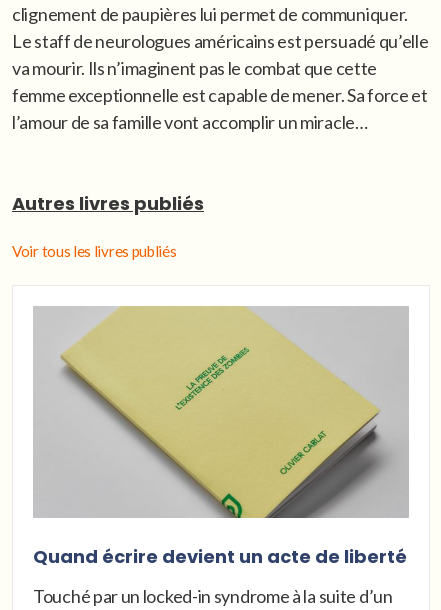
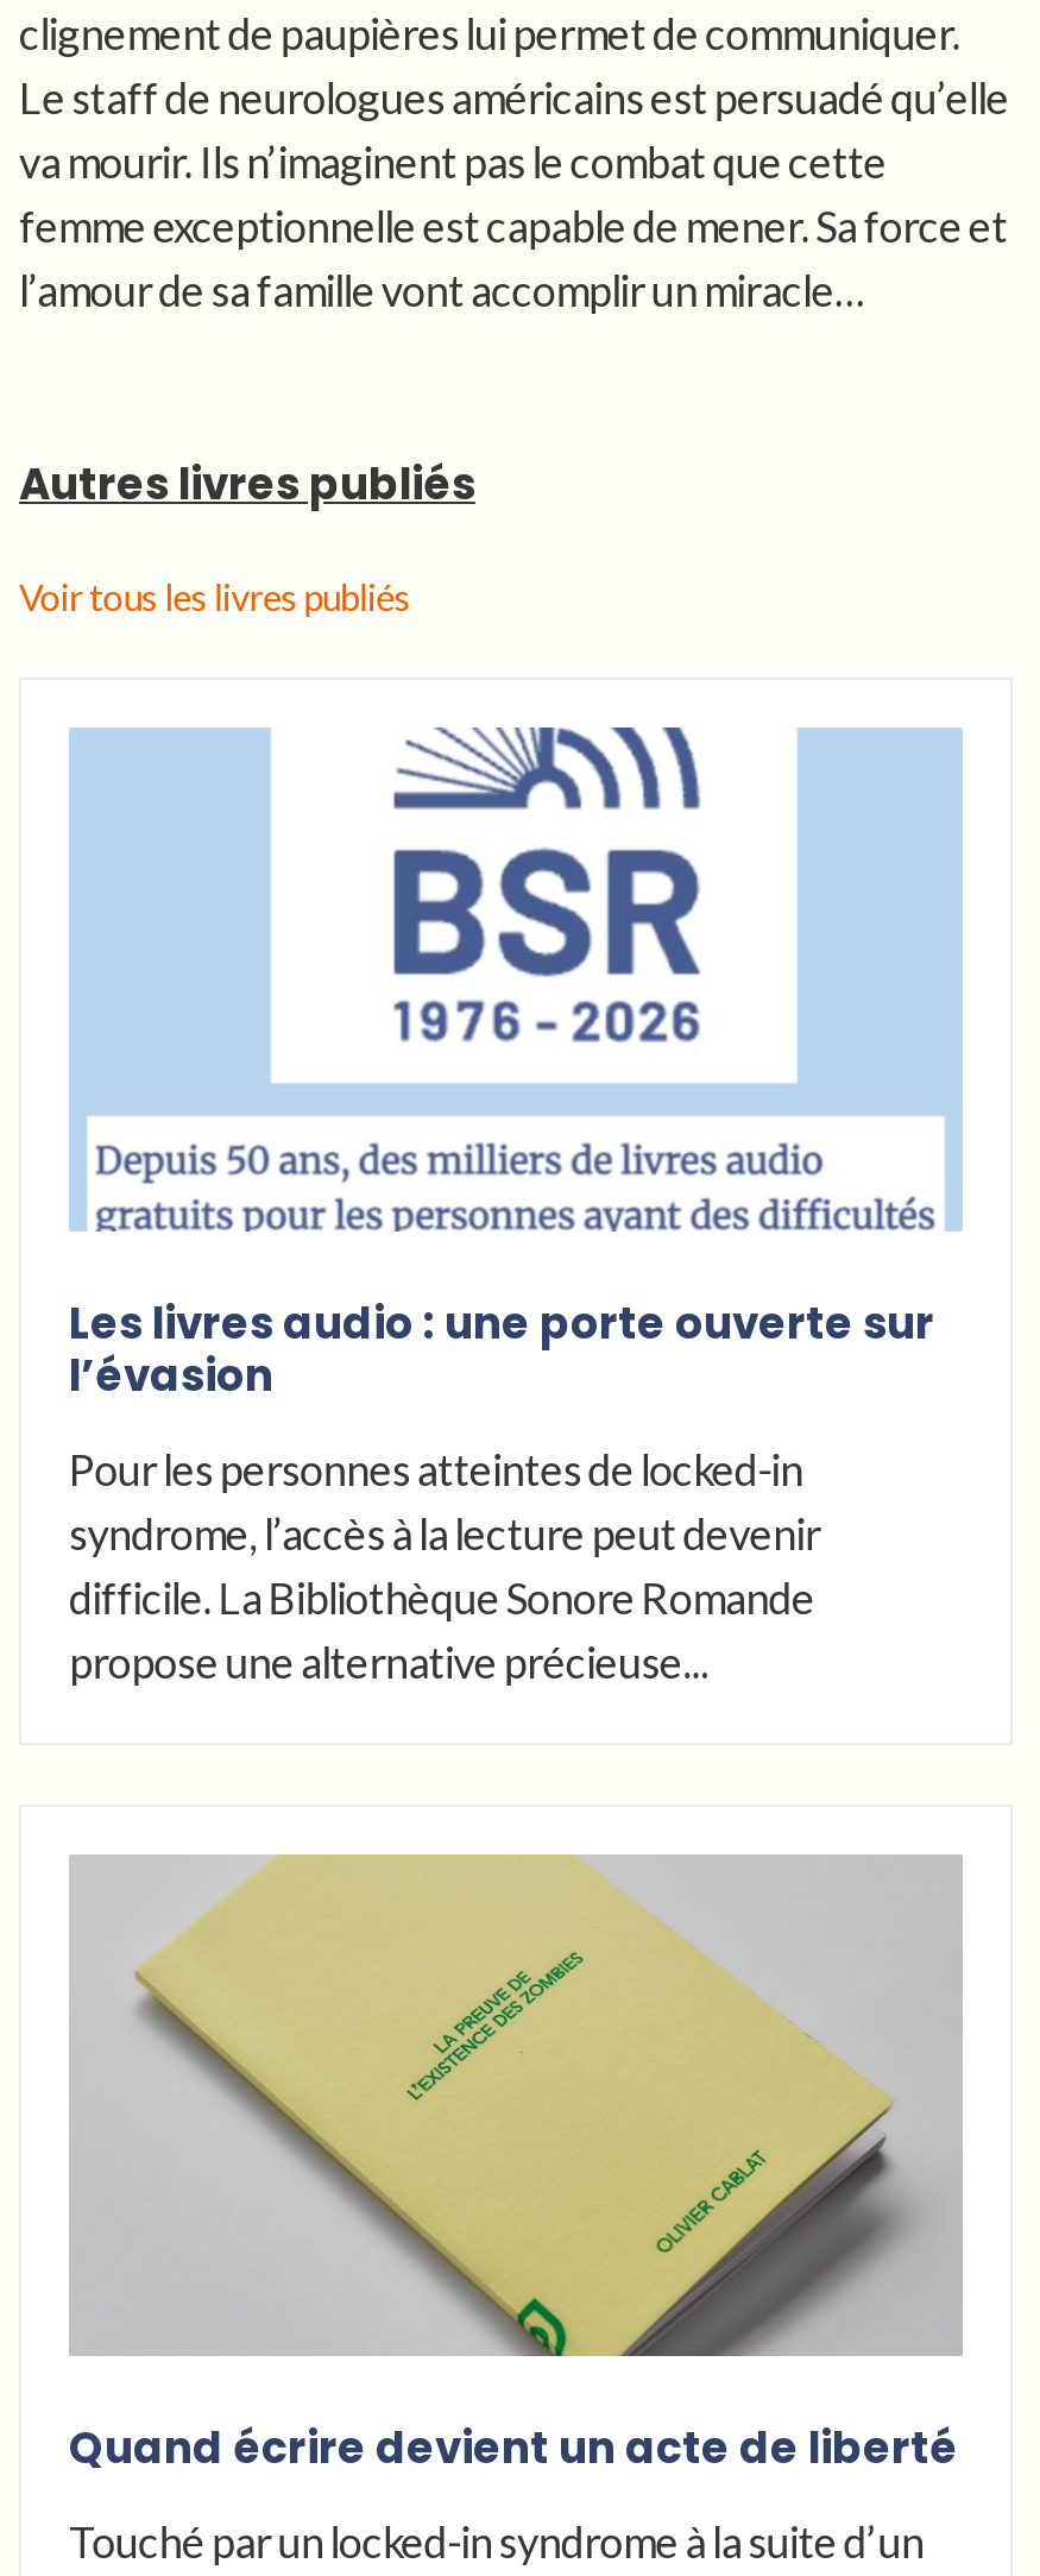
none -> [69,725,963,1688] [image] | Les livres audio : une porte ouverte sur | l’évasion | Pour les personnes atteintes de locked-in | syndrome, l’accès à la lecture peut devenir | difficile. La Bibliothèque Sonore Romande | propose une alternative précieuse...

